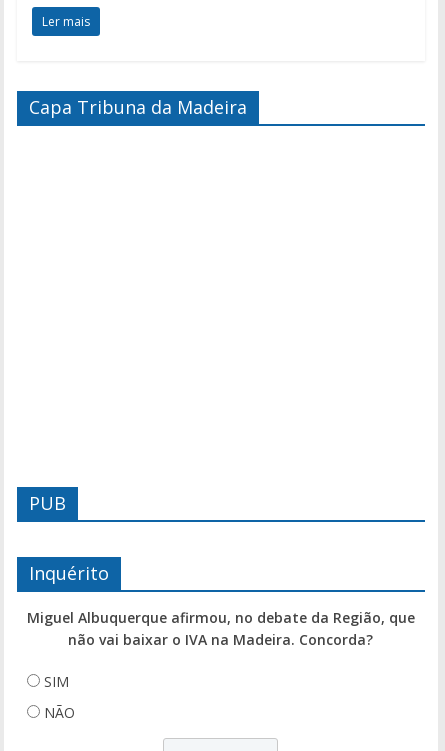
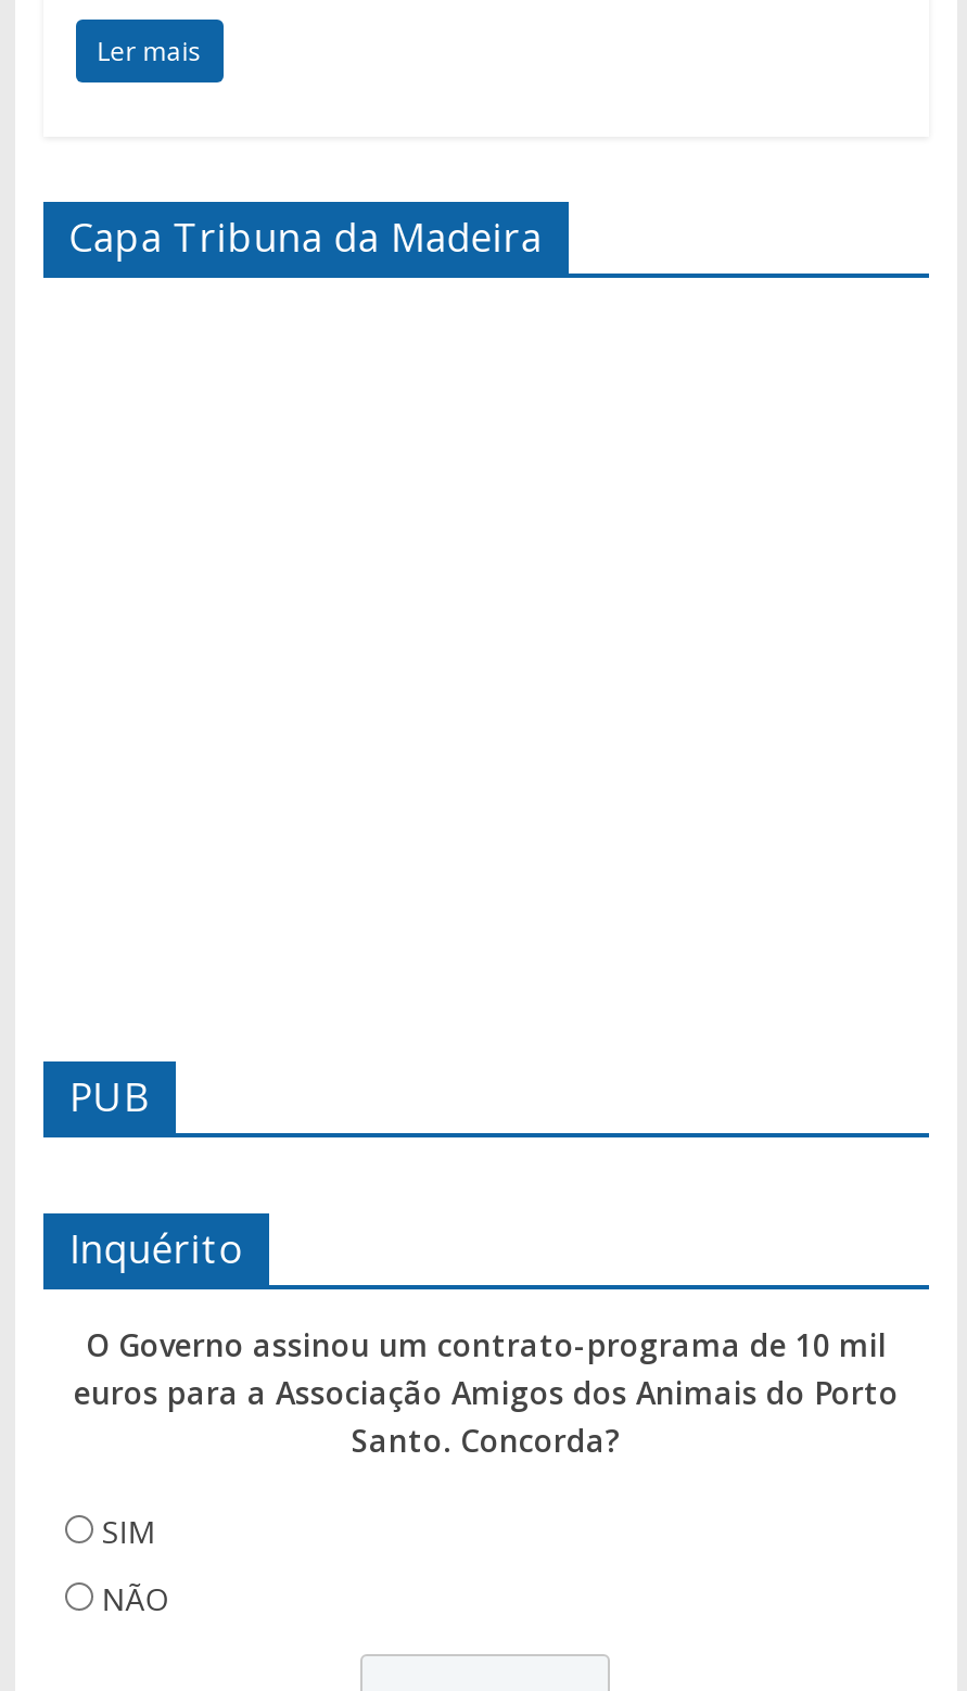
[27,608,415,649] Miguel Albuquerque afirmou, no debate da Região, que | não vai baixar o IVA na Madeira. Concorda? -> [74,1325,899,1462] O Governo assinou um contrato-programa de 10 mil | euros para a Associação Amigos dos Animais do Porto | Santo. Concorda?

